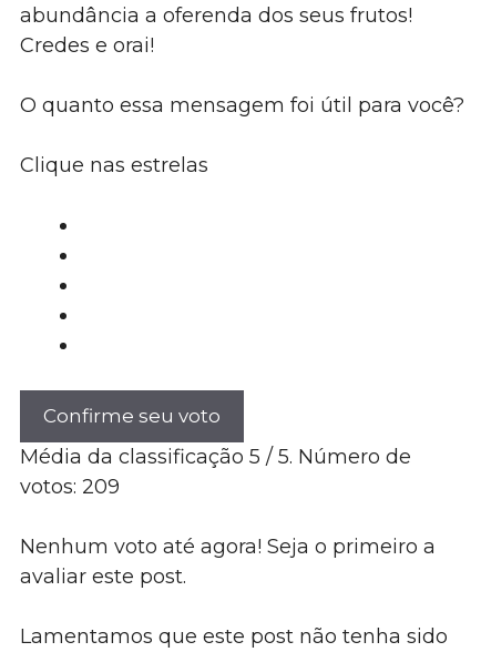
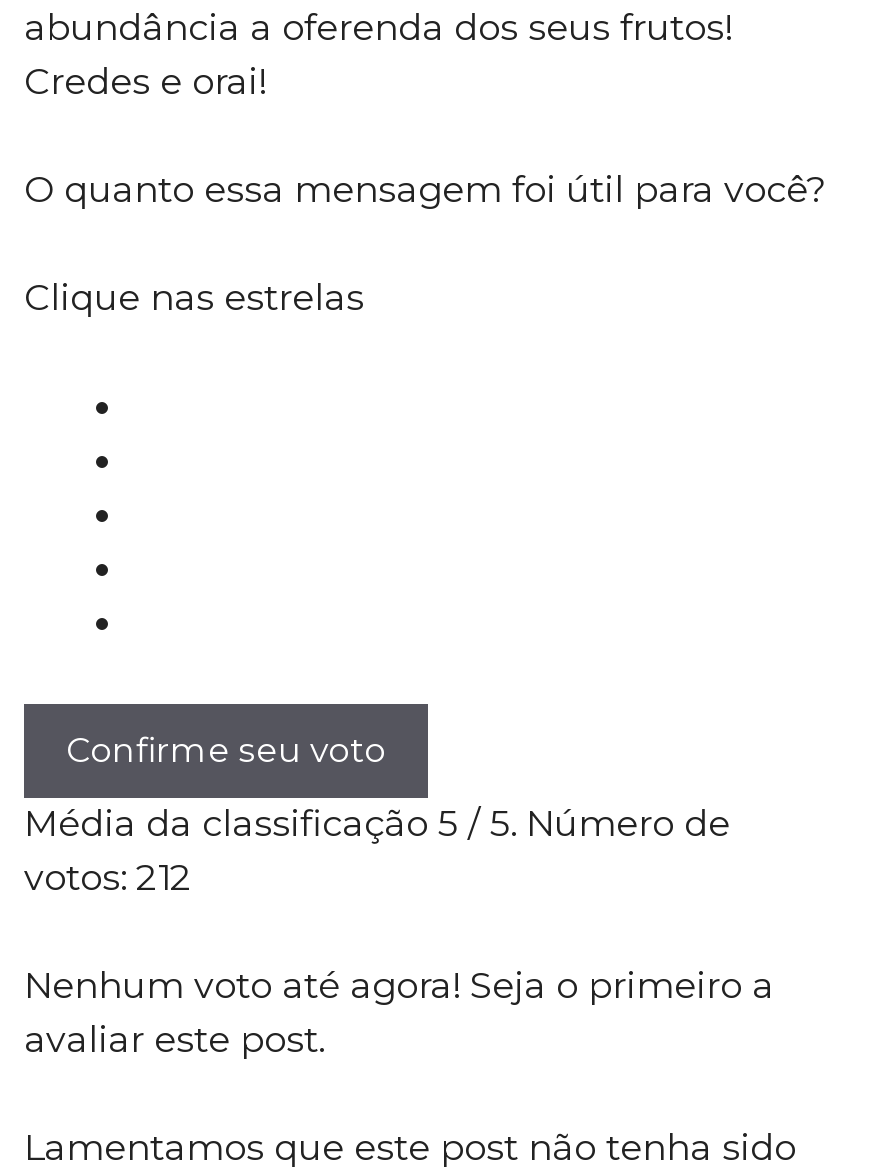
[20,475,120,499] votos: 209 -> [24,856,192,900] votos: 212

